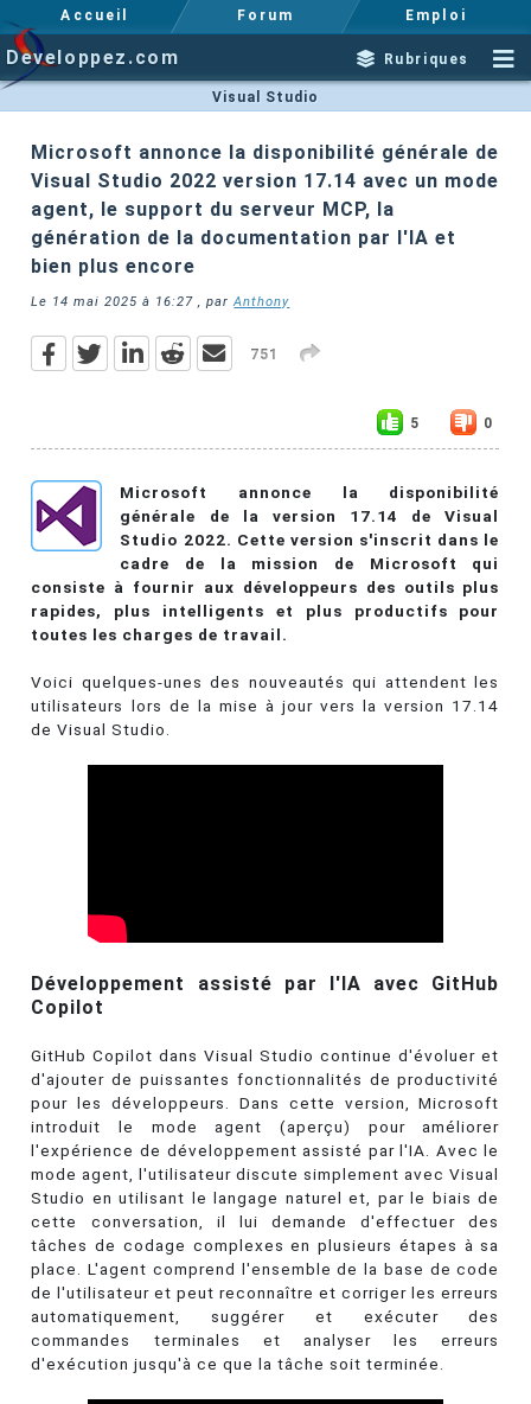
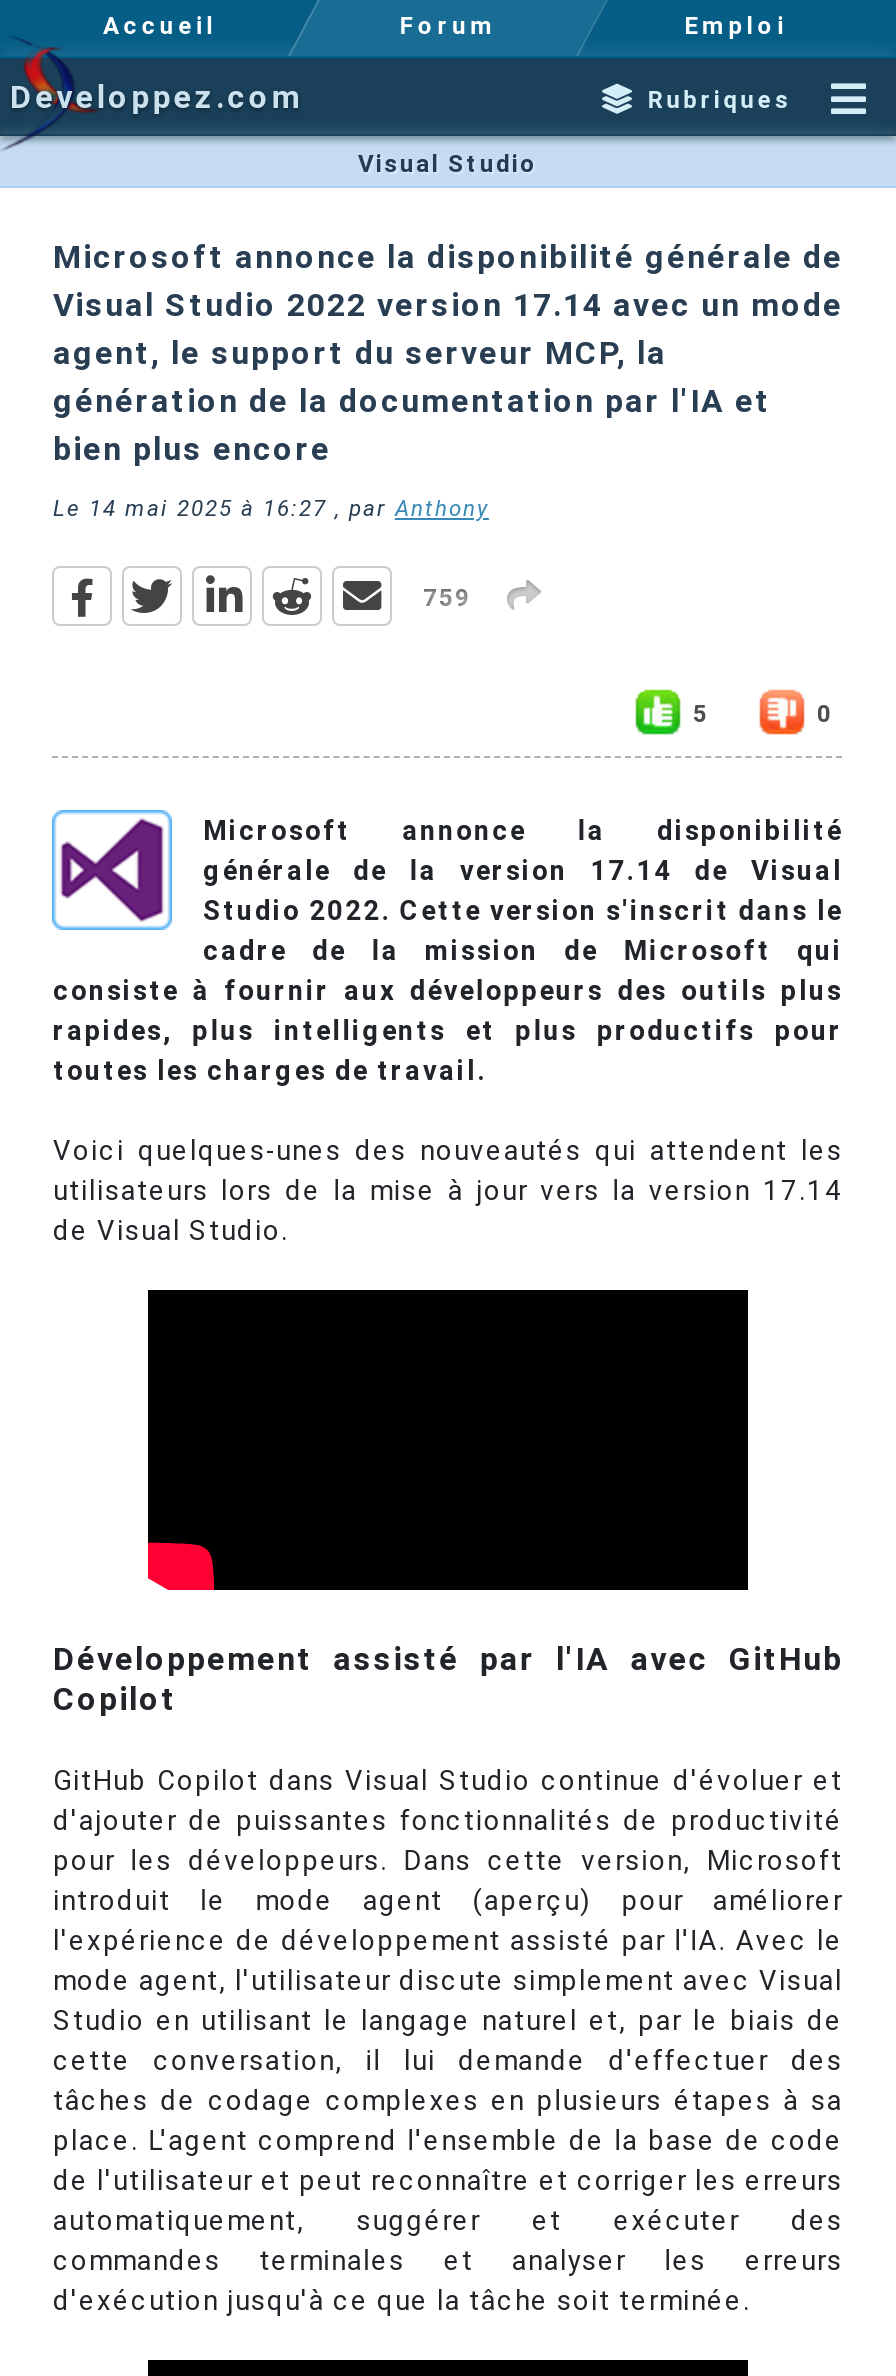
[251,347,279,363] 751 -> [423,585,471,613] 759

